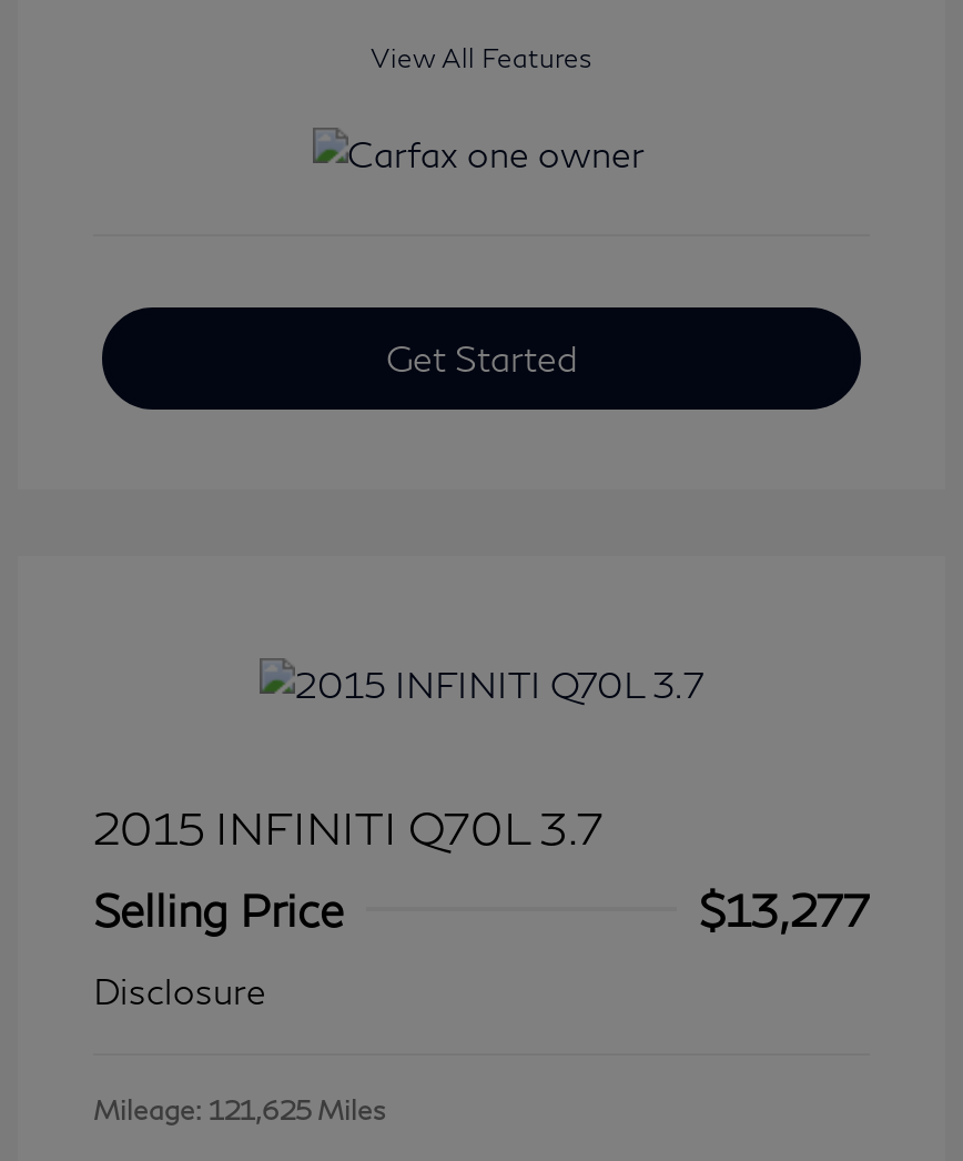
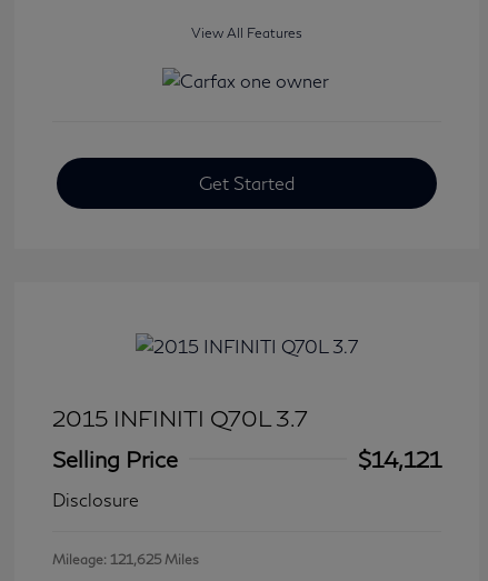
[699,882,870,936] $13,277 -> [358,446,441,473] $14,121

